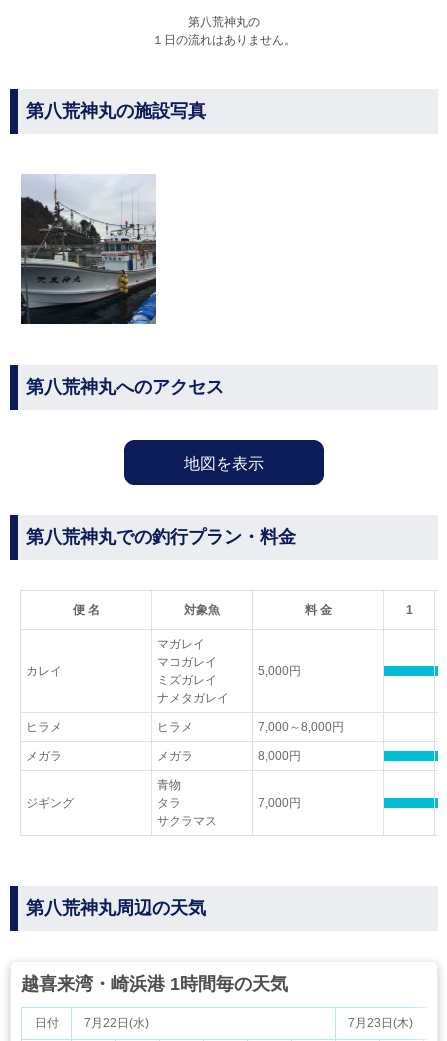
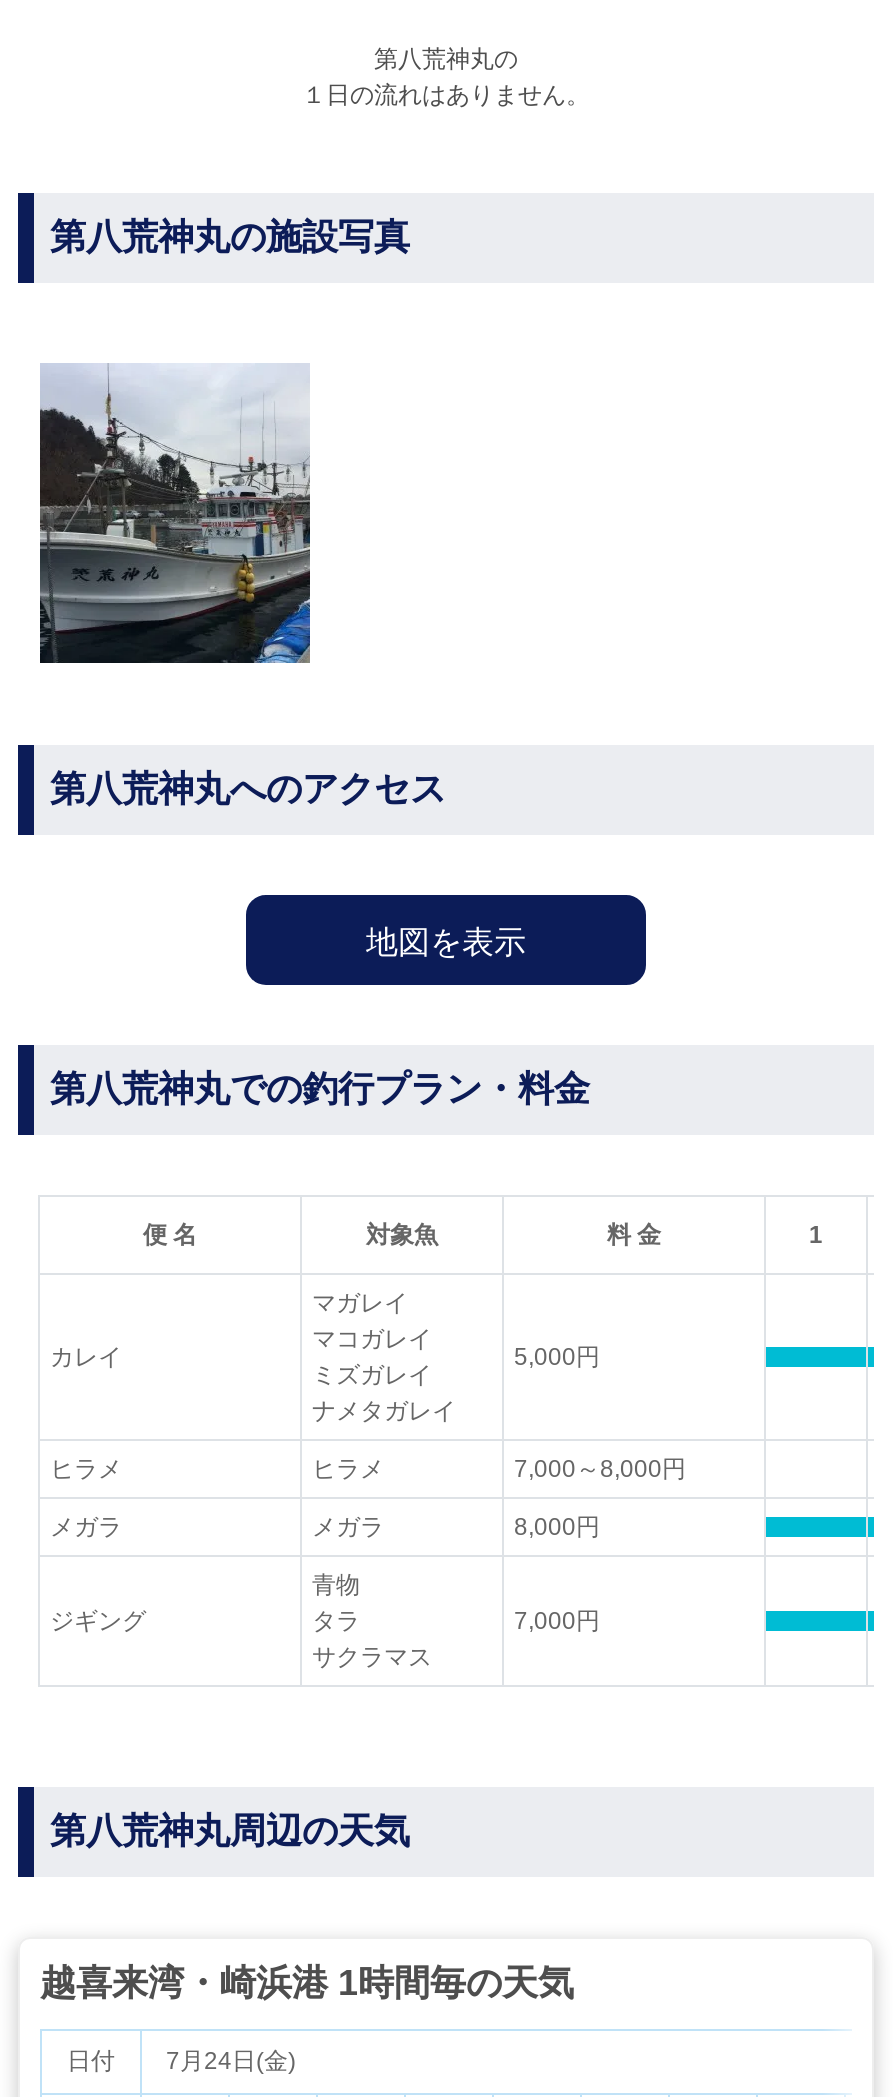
[84,1016,413,1030] 7月22日(水) | 7月23日(木) -> [166,2048,296,2076] 7月24日(金)

